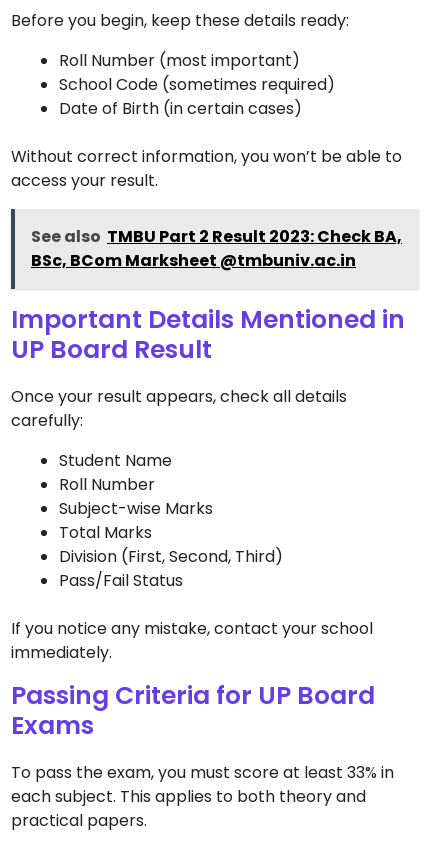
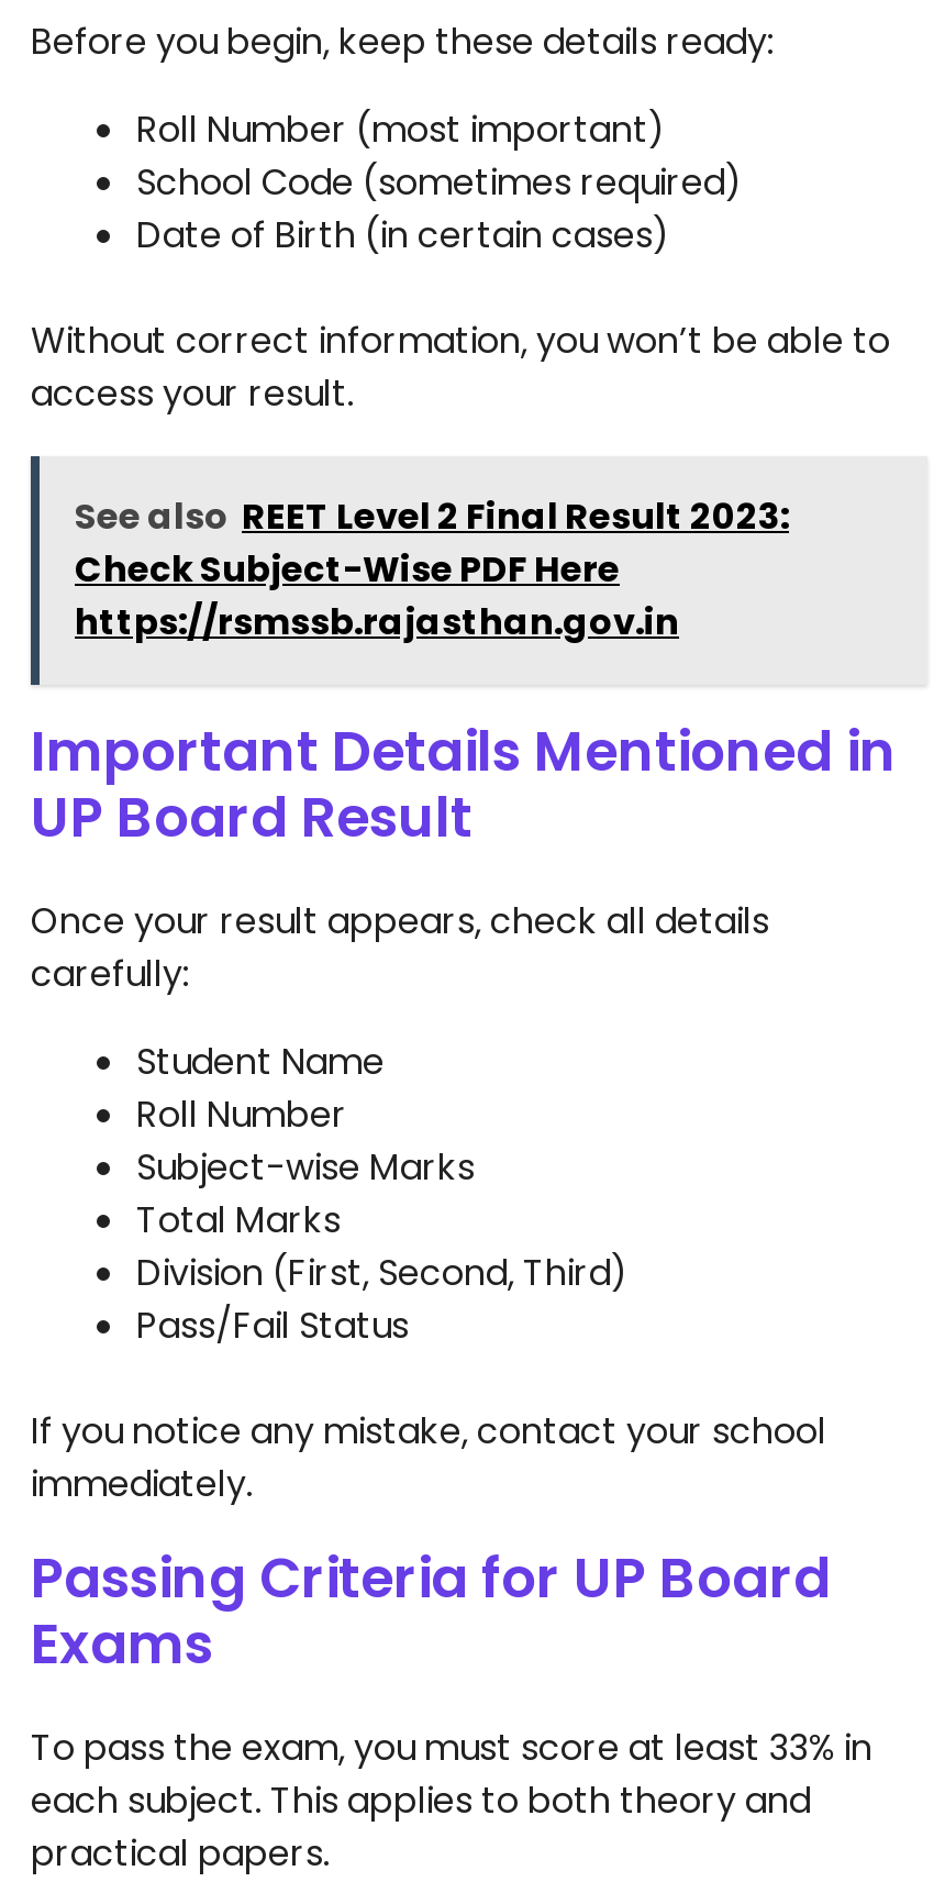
[31,225,402,272] See also TMBU Part 2 Result 2023: Check BA, | BSc, BCom Marksheet @tmbuniv.ac.in -> [75,491,789,647] See also REET Level 2 Final Result 2023: | Check Subject-Wise PDF Here | https://rsmssb.rajasthan.gov.in

